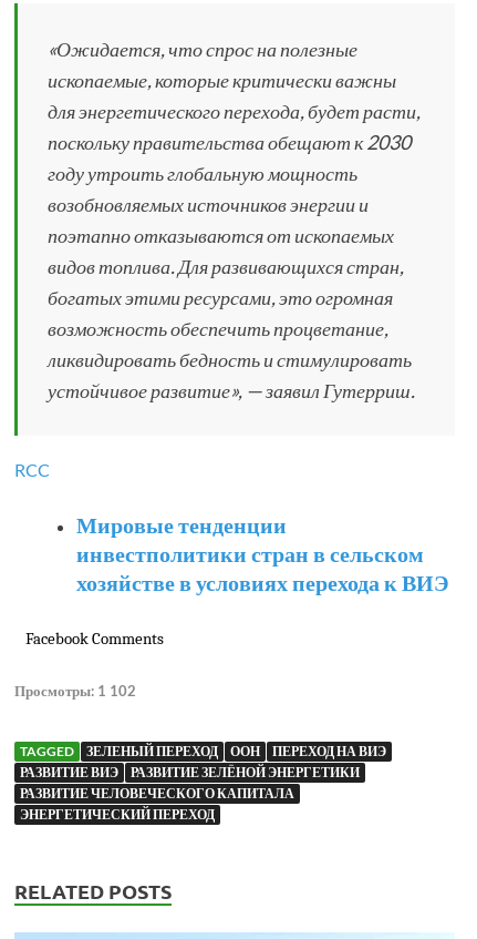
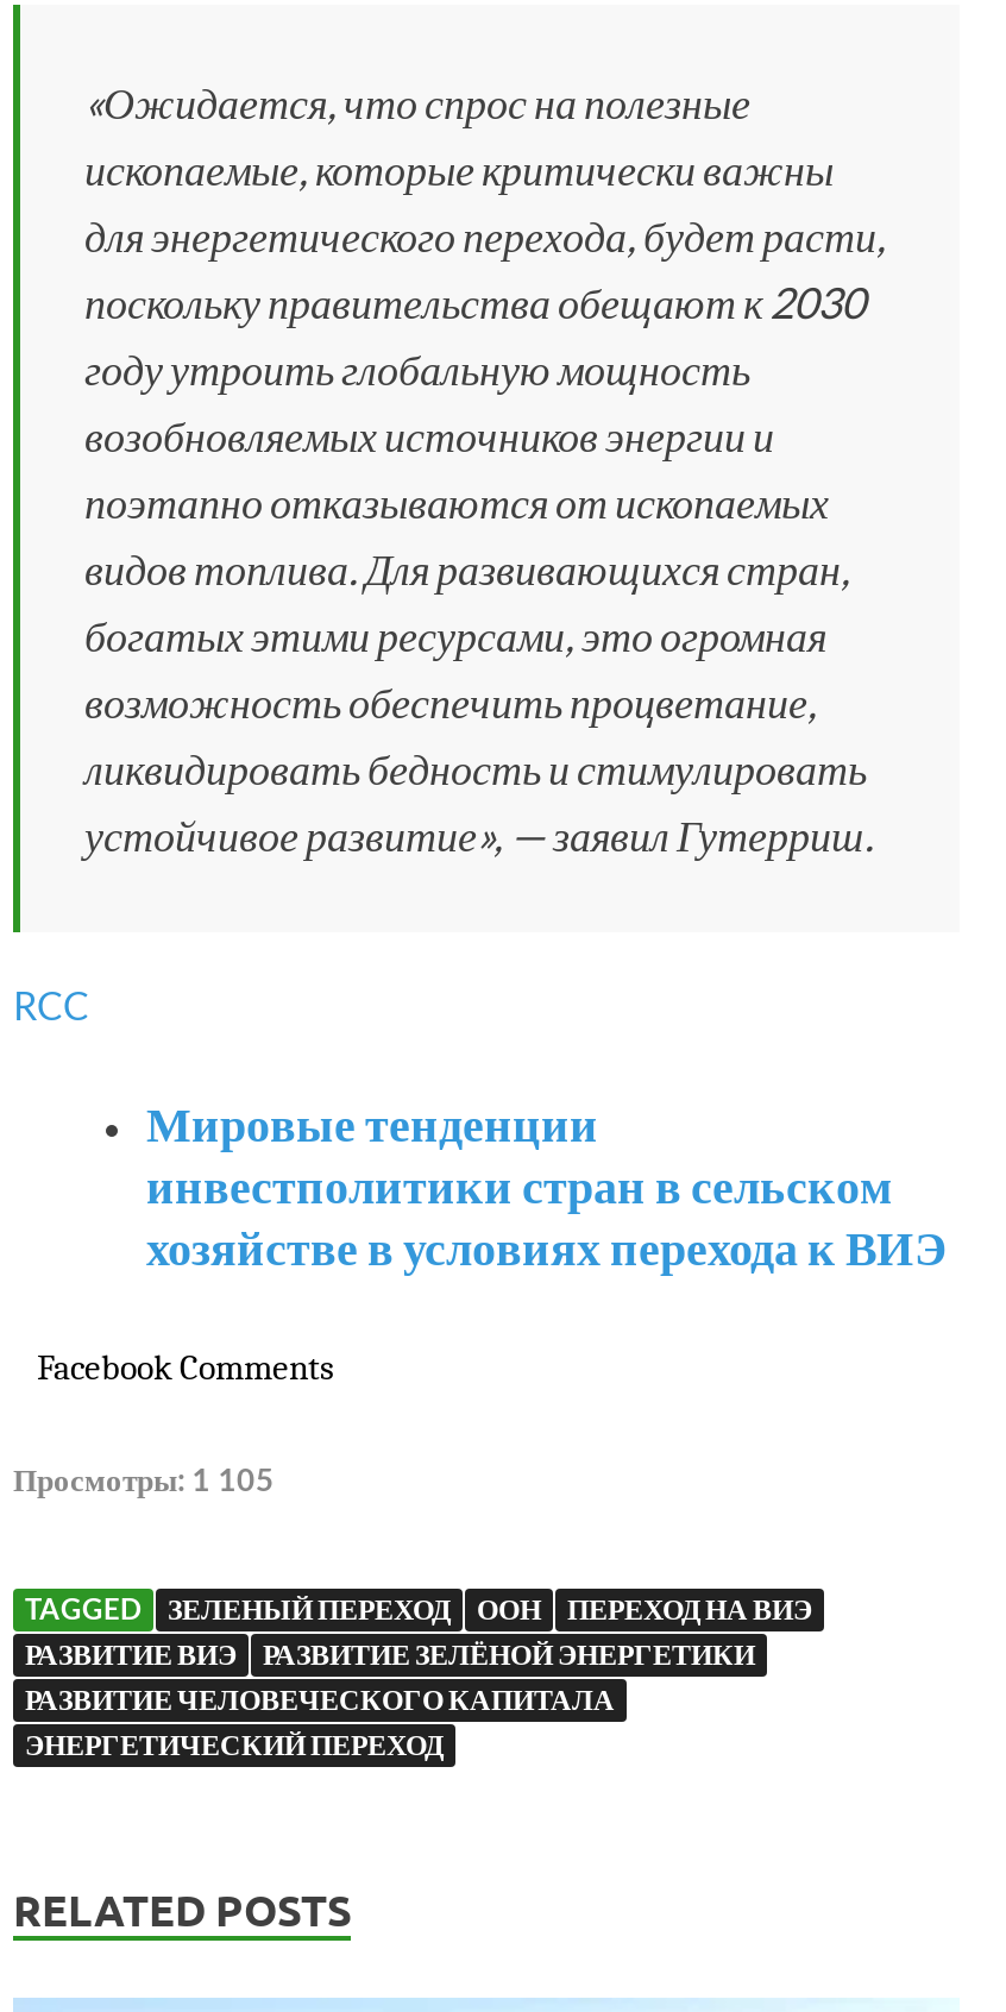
[14,682,136,700] Просмотры: 1 102 -> [13,1460,275,1498] Просмотры: 1 105

